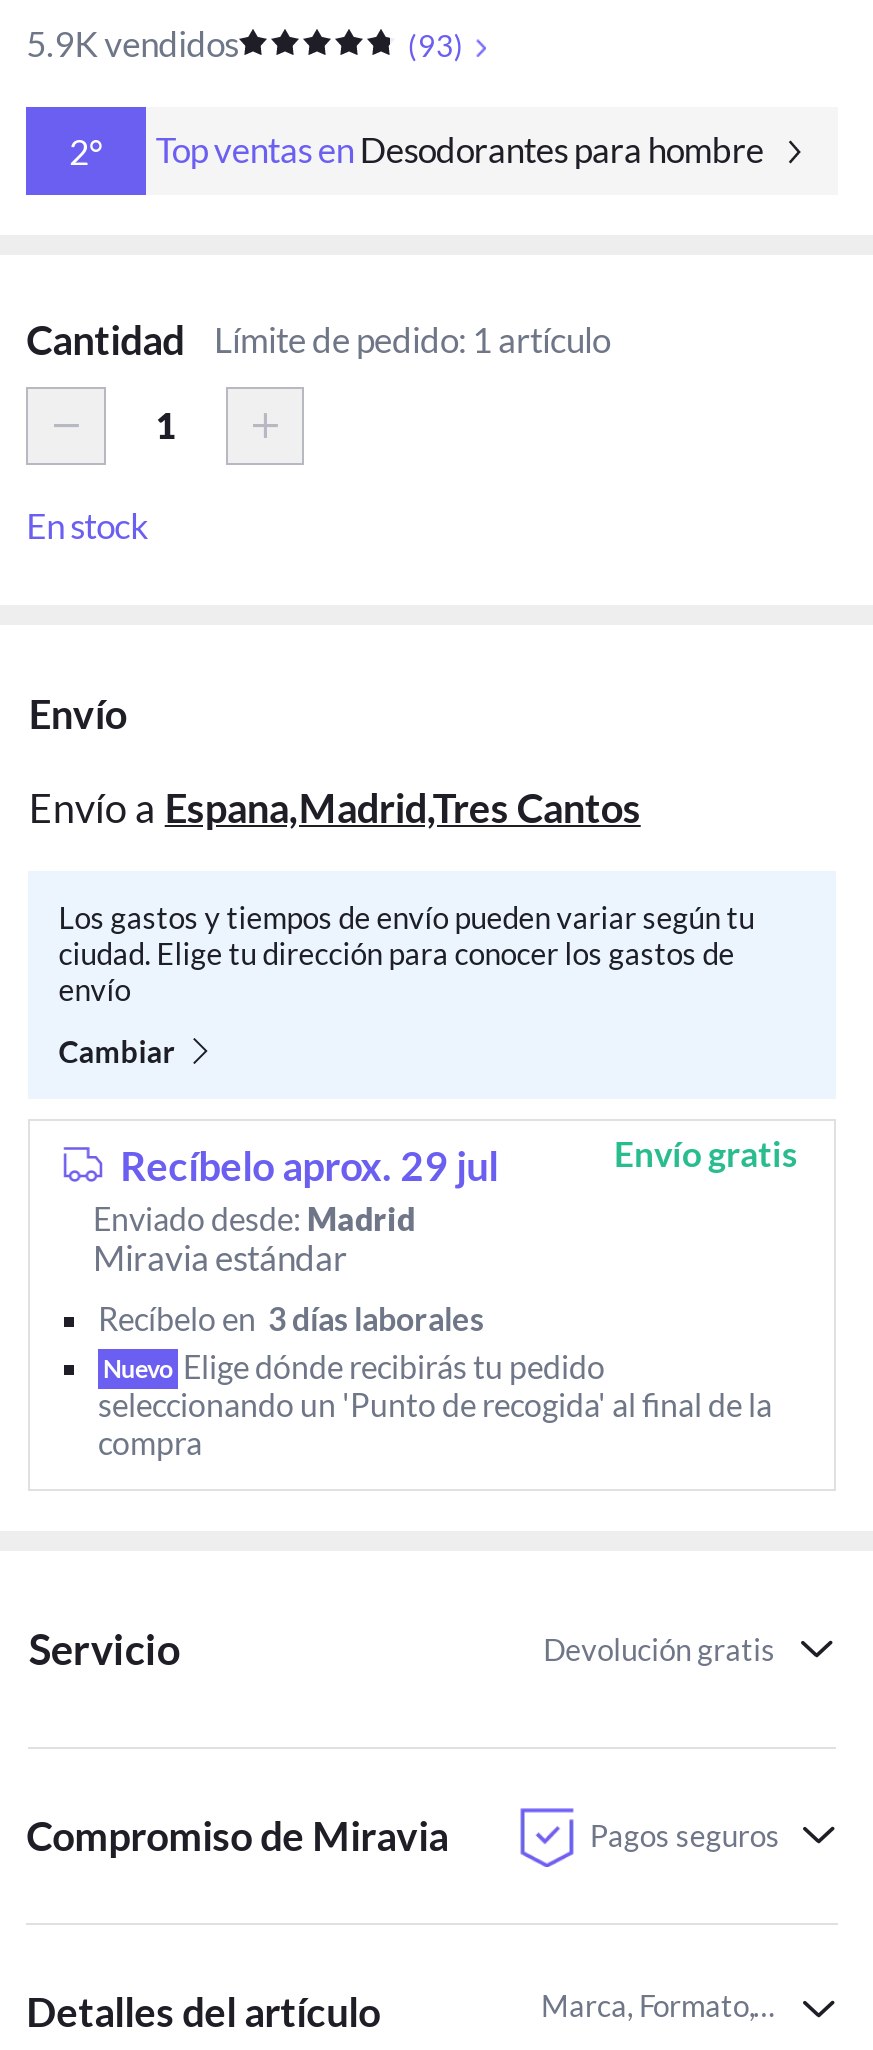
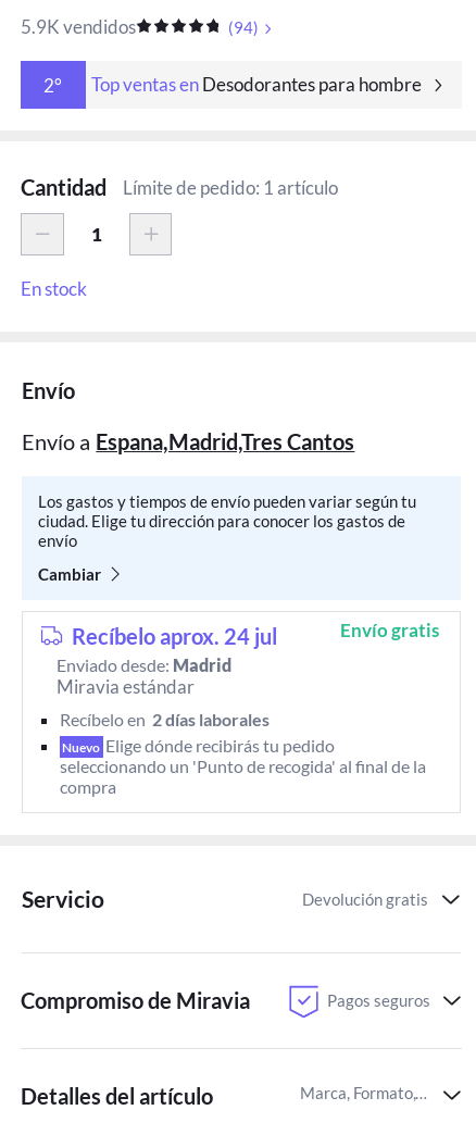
[408,27,464,63] (93) -> [228,18,259,37] (94)
[120,1140,498,1188] Recíbelo aprox. 29 jul -> [72,623,277,649] Recíbelo aprox. 24 jul
[98,1298,490,1336] Recíbelo en 3 días laborales -> [60,708,273,729] Recíbelo en 2 días laborales

